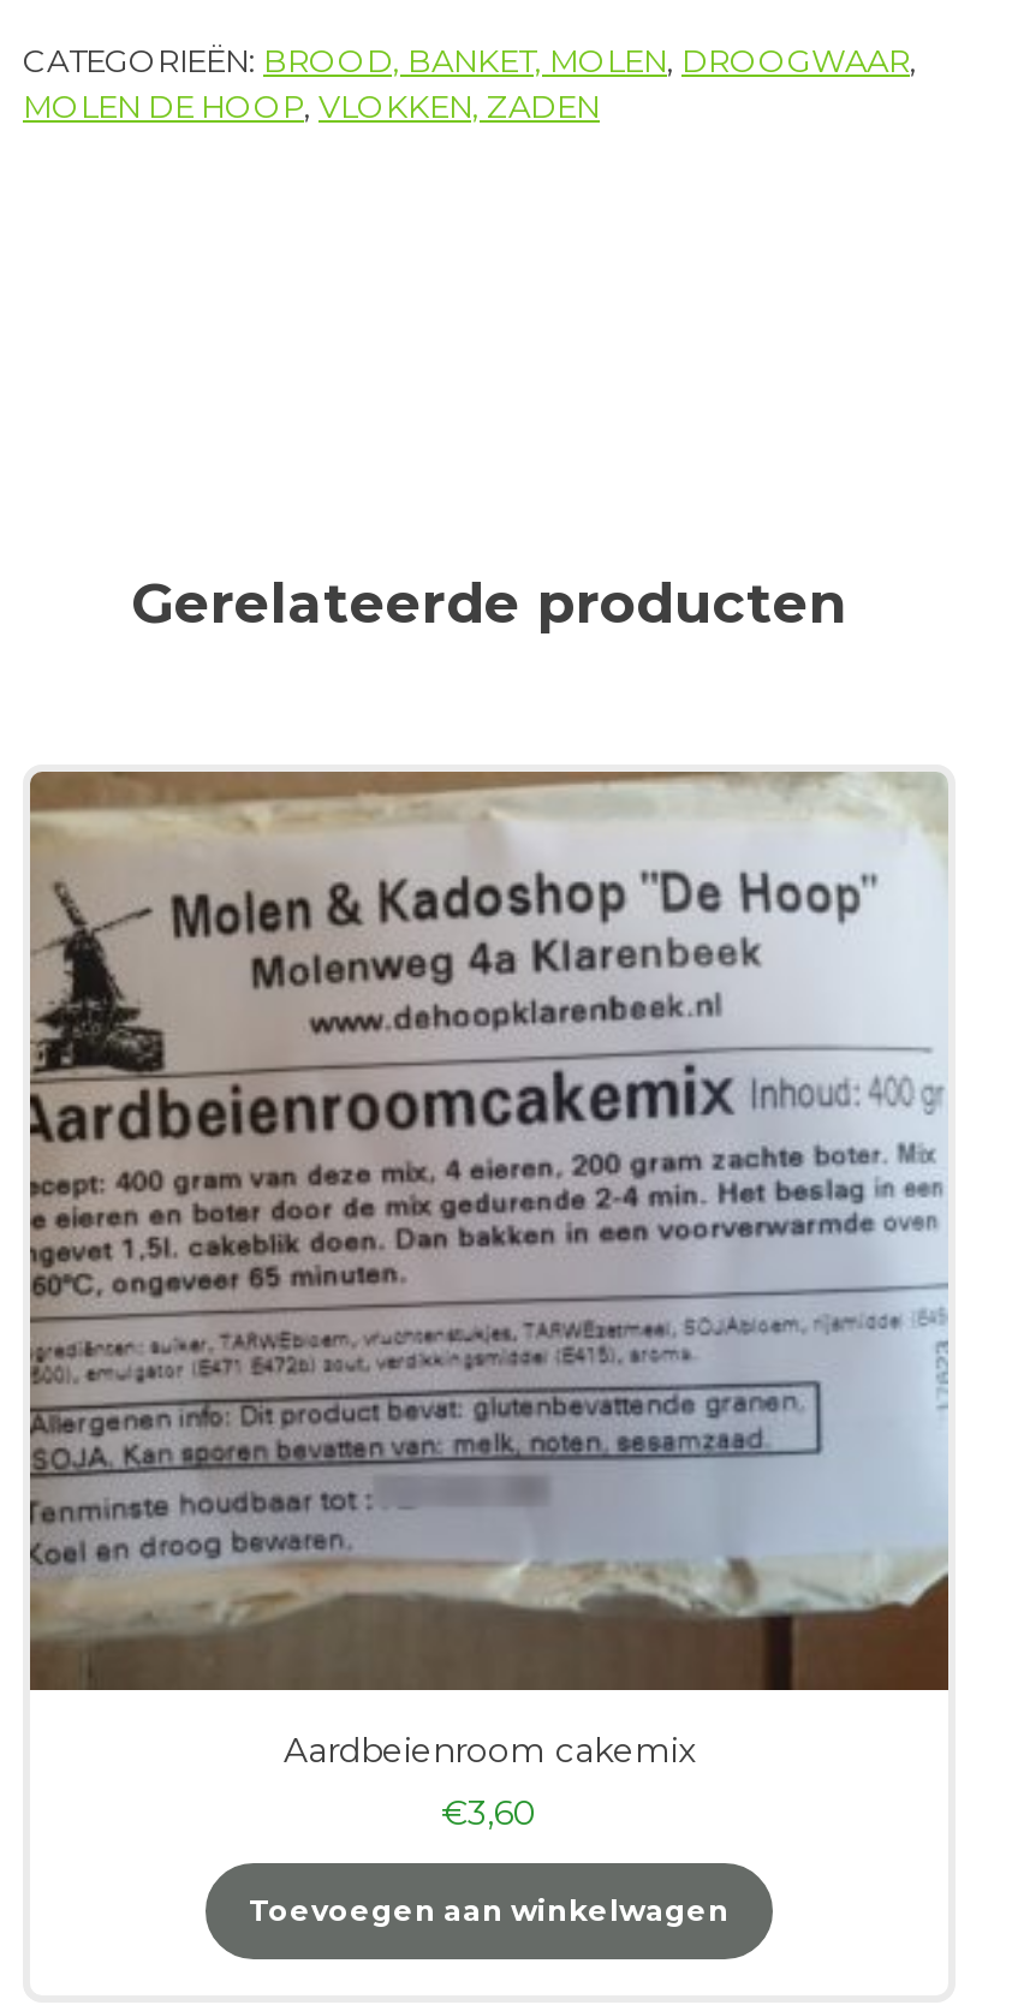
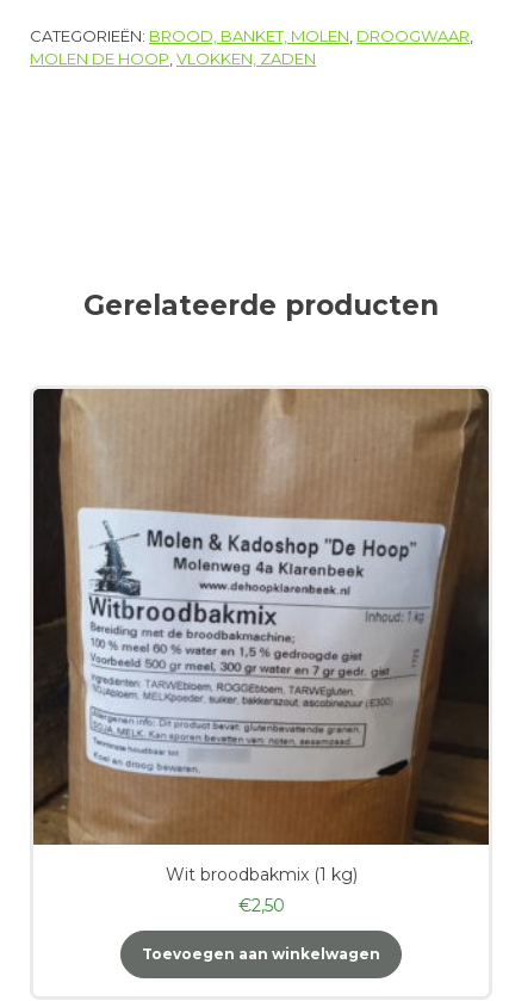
[28,769,948,1835] [image] | Aardbeienroom cakemix | €3,60 -> [32,388,490,917] [image] | Wit broodbakmix (1 kg) | €2,50

